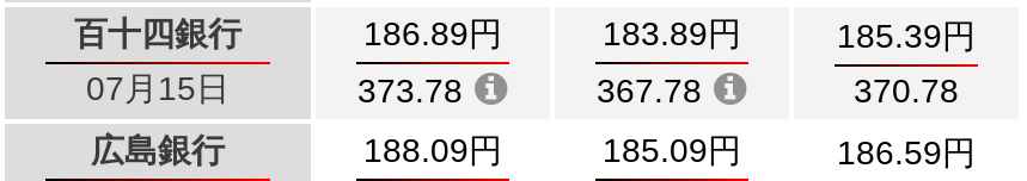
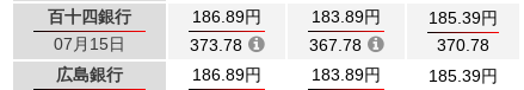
[363,131,502,169] 188.09円 -> [192,65,261,84] 186.89円
[603,131,741,169] 185.09円 -> [312,65,381,84] 183.89円
[837,133,976,171] 186.59円 -> [429,66,498,85] 185.39円

